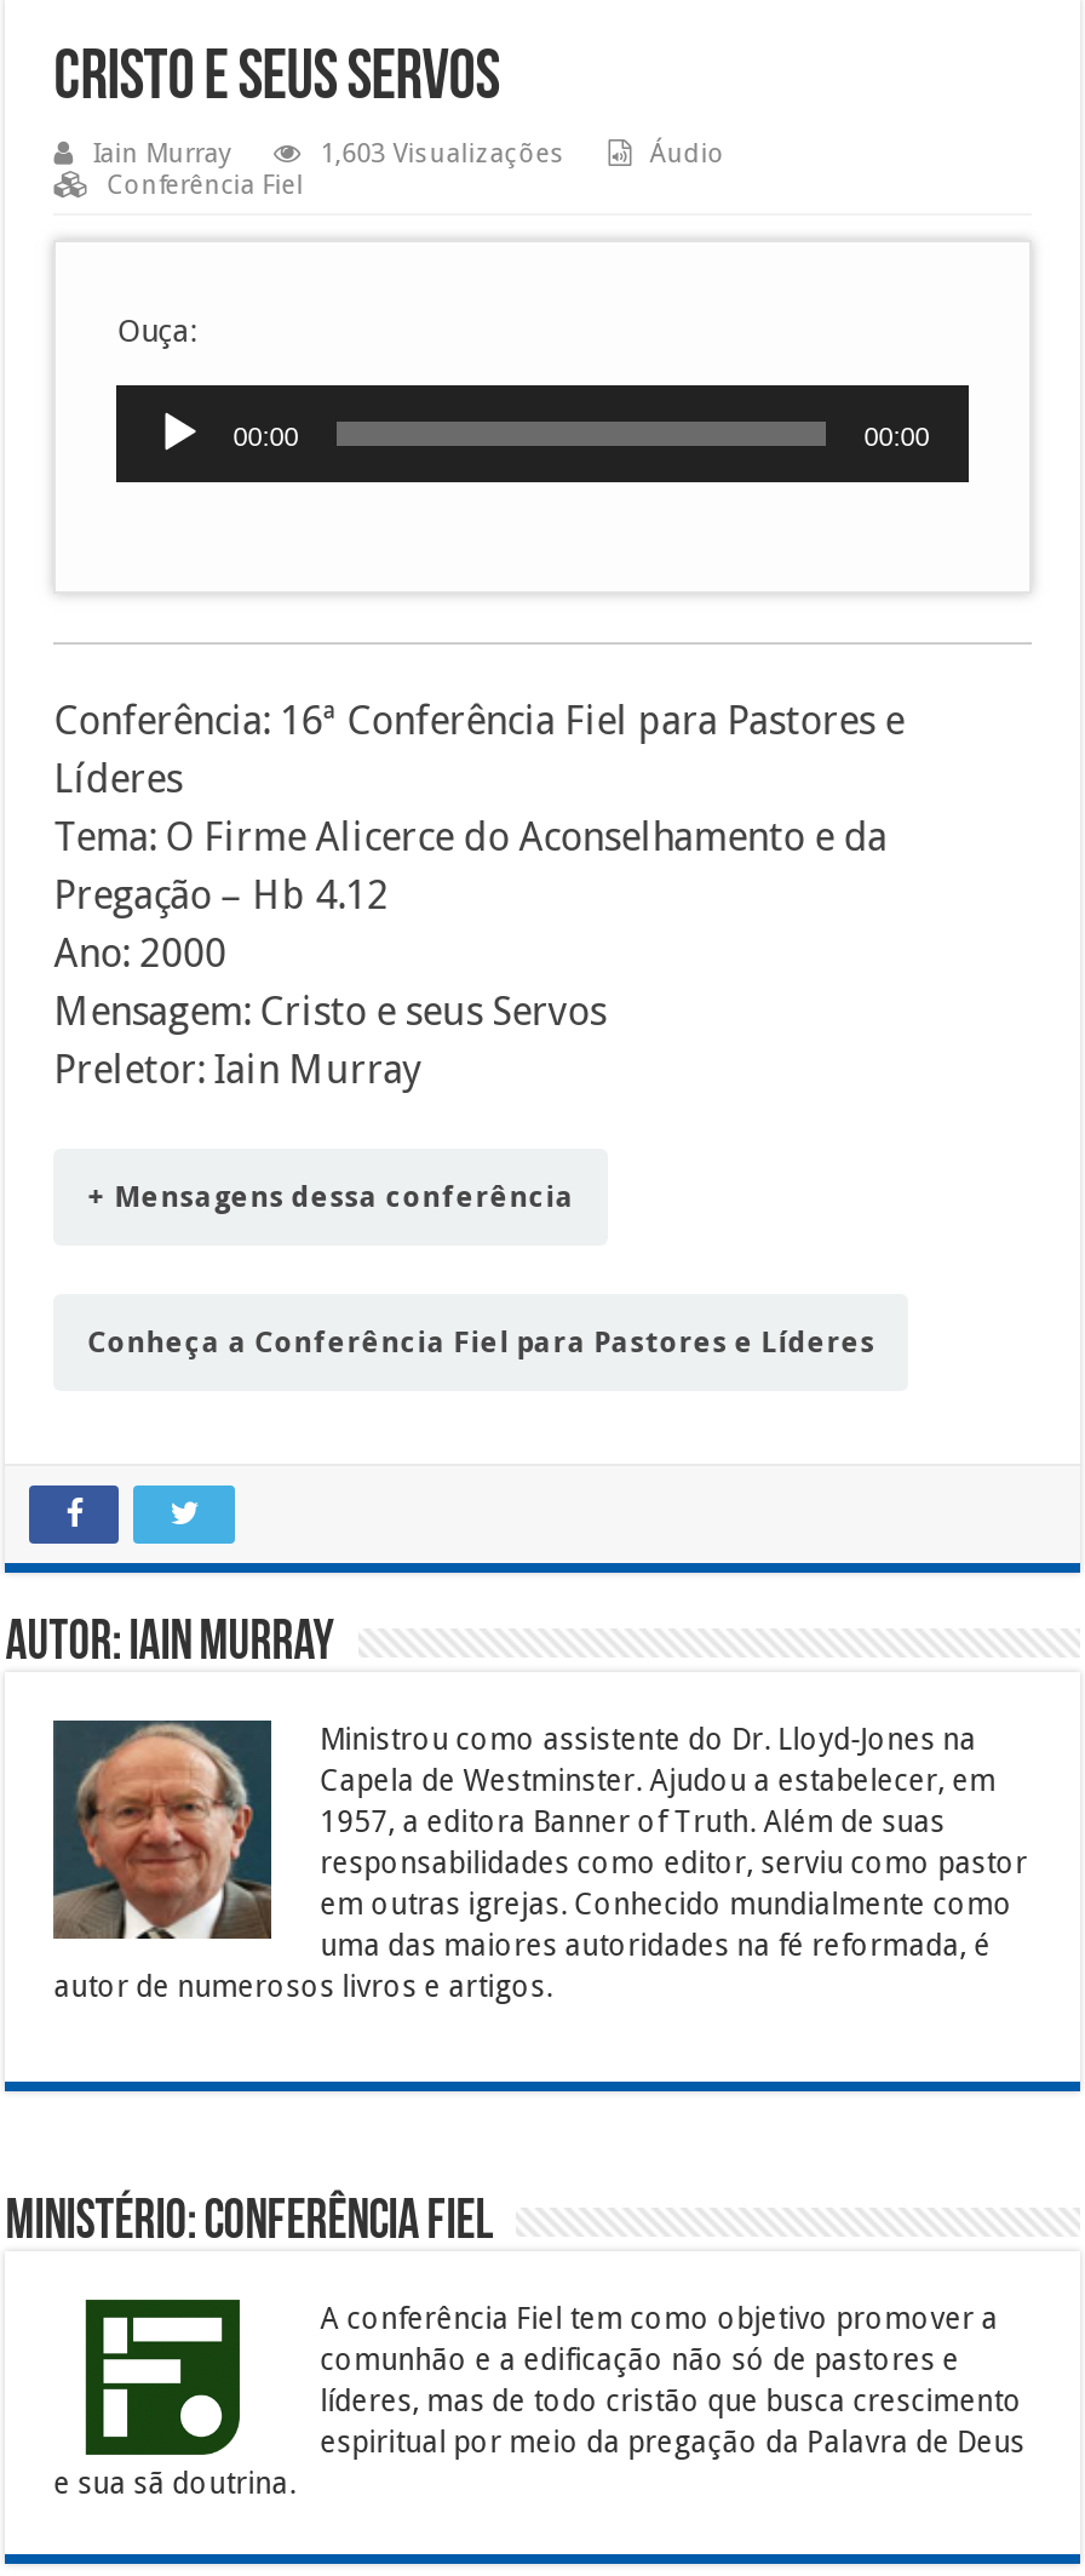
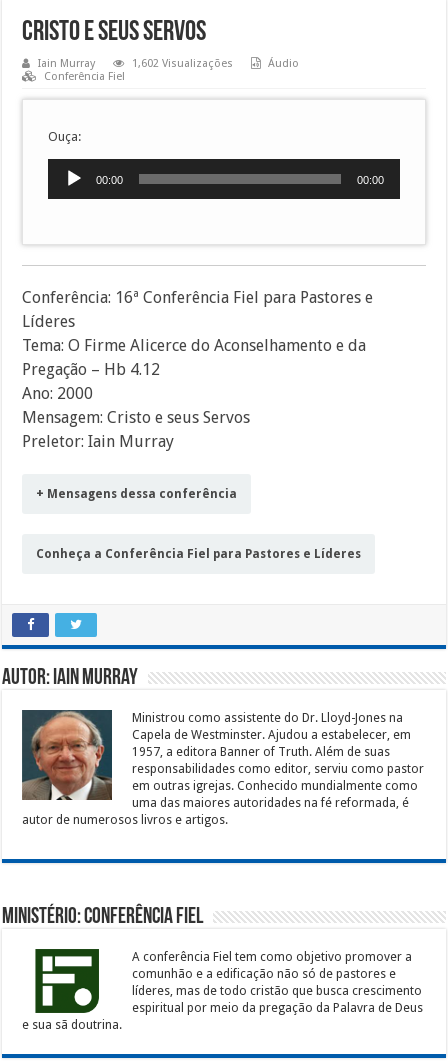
[320,138,565,170] 1,603 Visualizações -> [132,57,233,70] 1,602 Visualizações

